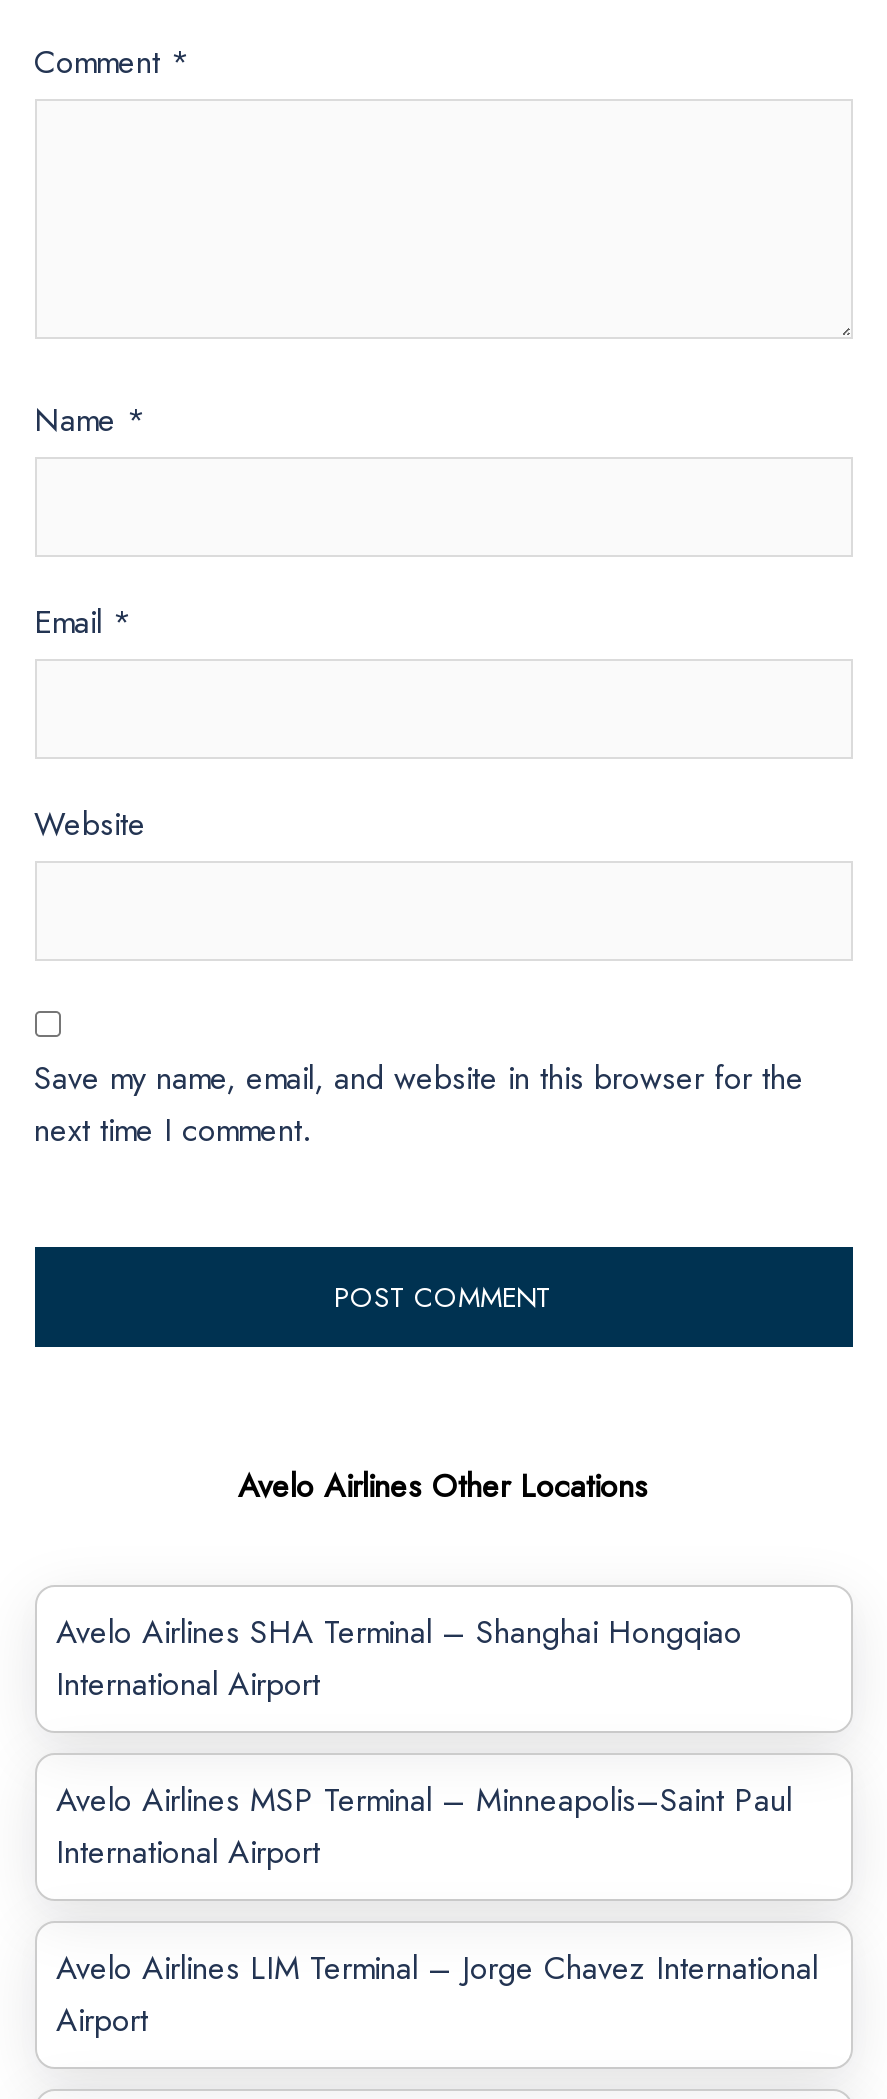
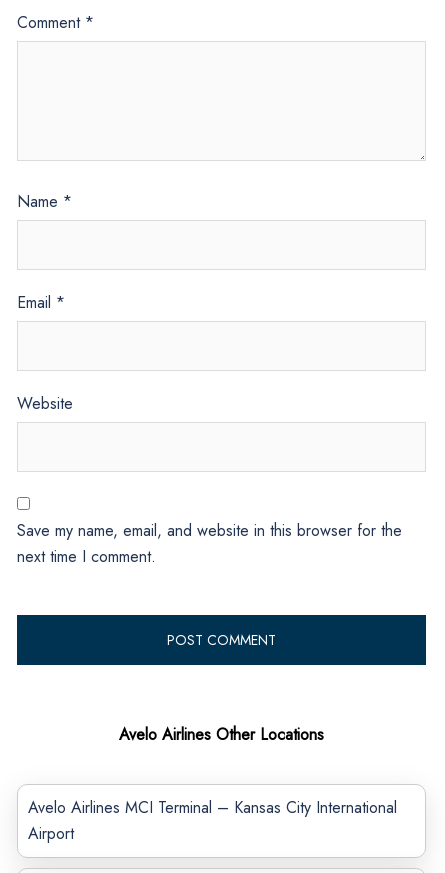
[56,1610,818,1992] Avelo Airlines SHA Terminal – Shanghai Hongqiao | International Airport | Avelo Airlines MSP Terminal – Minneapolis–Saint Paul | International Airport | Avelo Airlines LIM Terminal – Jorge Chavez International -> [27,796,396,819] Avelo Airlines MCI Terminal – Kansas City International

